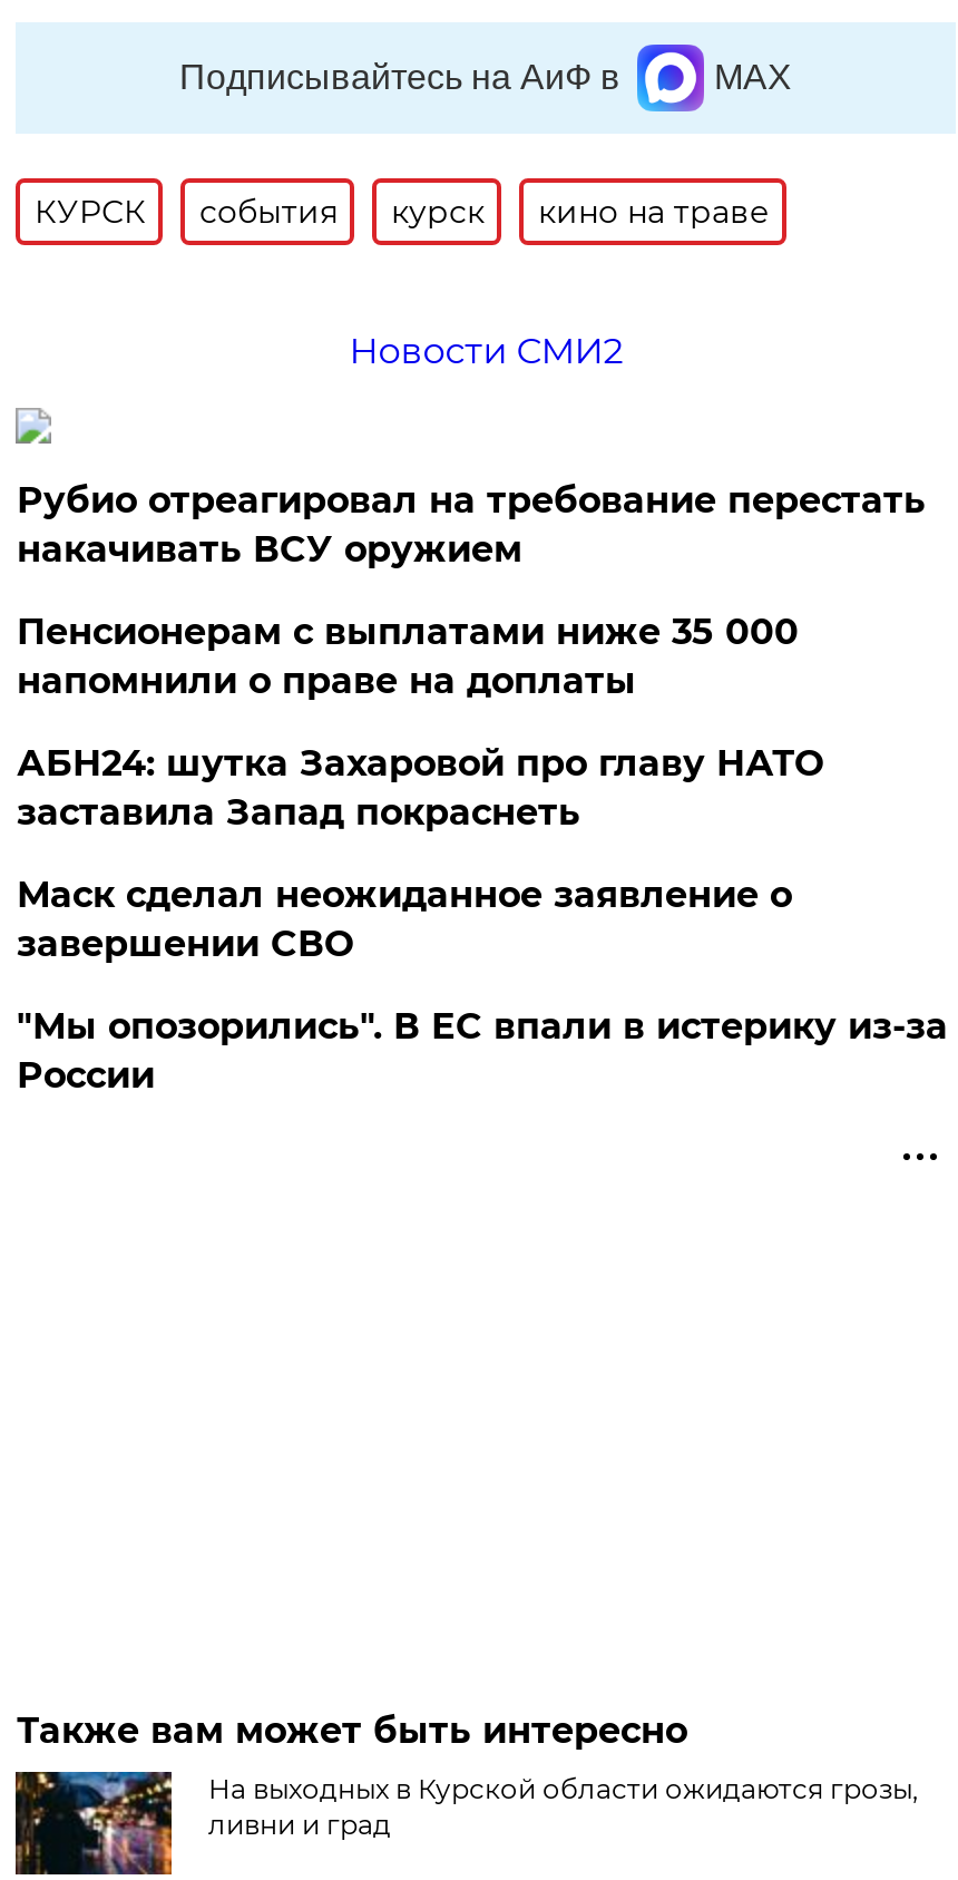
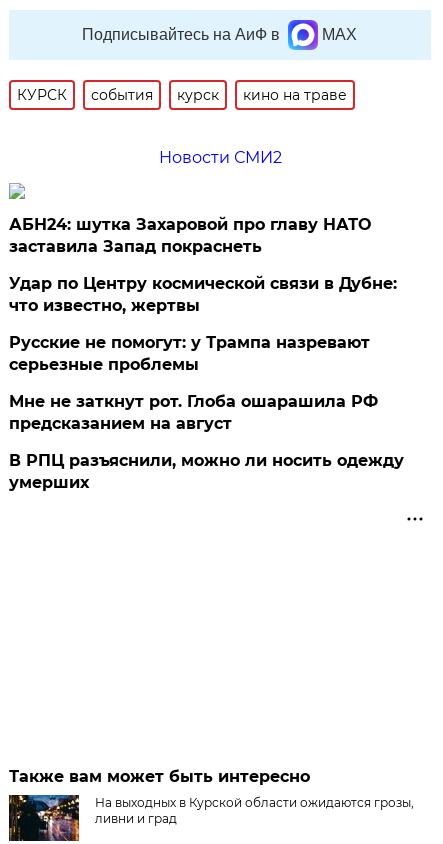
[16,480,925,703] Рубио отреагировал на требование перестать | накачивать ВСУ оружием | Пенсионерам с выплатами ниже 35 000 | напомнили о праве на доплаты -> none
moved [16,743,823,834] -> [9,215,371,256]: АБН24: шутка Захаровой про главу НАТО | заставила Запад покраснеть
[16,874,948,1097] Маск сделал неожиданное заявление о | завершении СВО | "Мы опозорились". В ЕС впали в истерику из-за | России -> [9,274,404,492] Удар по Центру космической связи в Дубне: | что известно, жертвы | Русские не помогут: у Трампа назревают | серьезные проблемы | Мне не заткнут рот. Глоба ошарашила РФ | предсказанием на август | В РПЦ разъяснили, можно ли носить одежду | умерших

